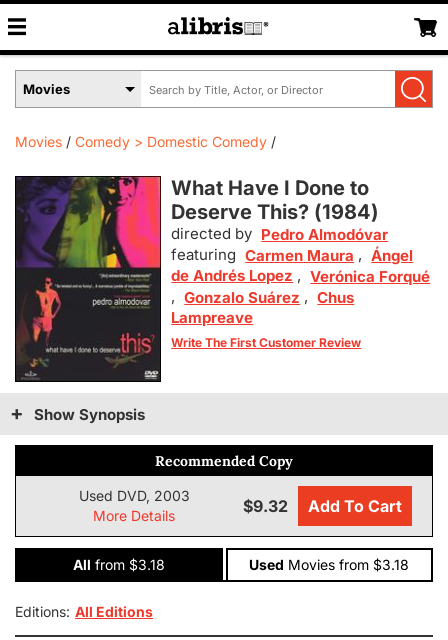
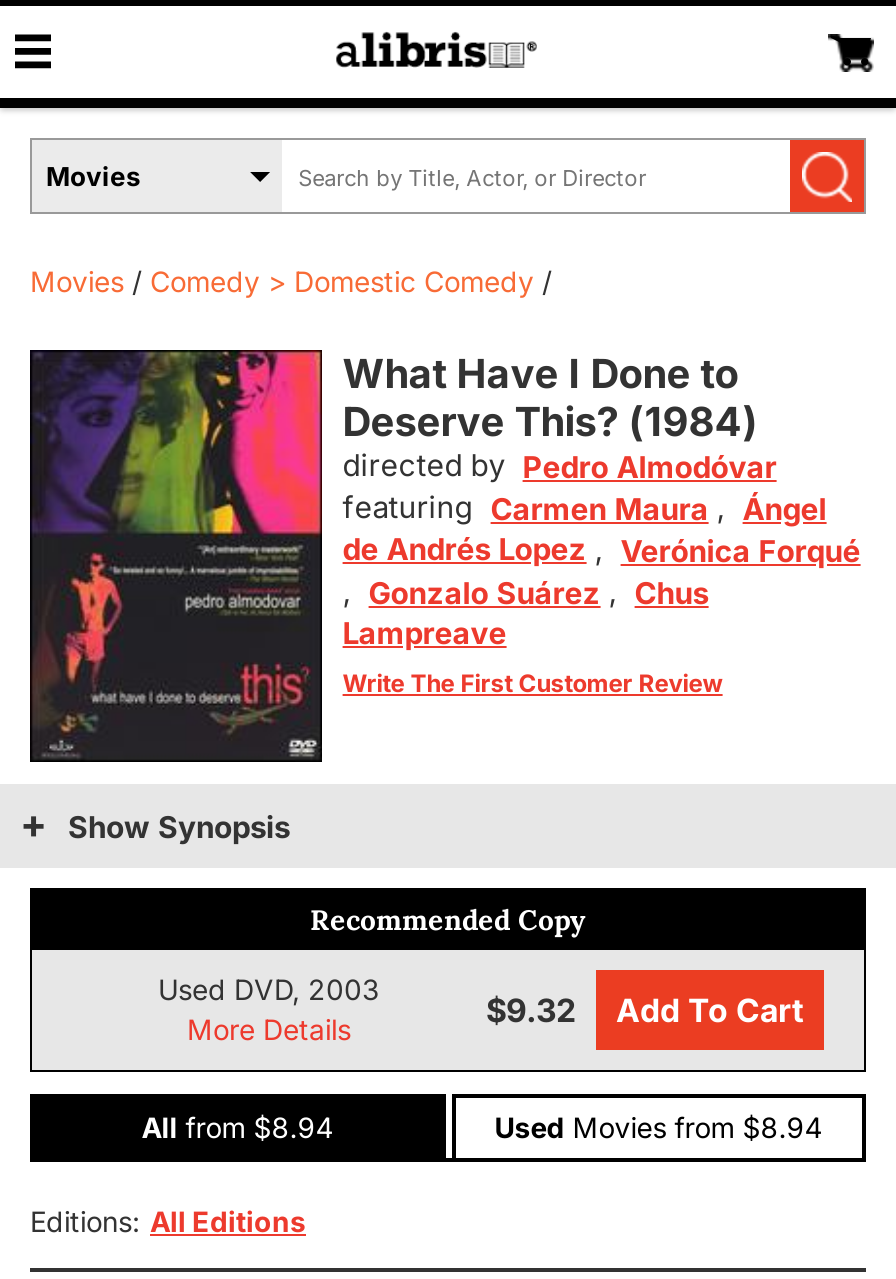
[73,556,165,573] All from $3.18 -> [142,1110,334,1144] All from $8.94
[249,556,409,573] Used Movies from $3.18 -> [494,1110,822,1144] Used Movies from $8.94

